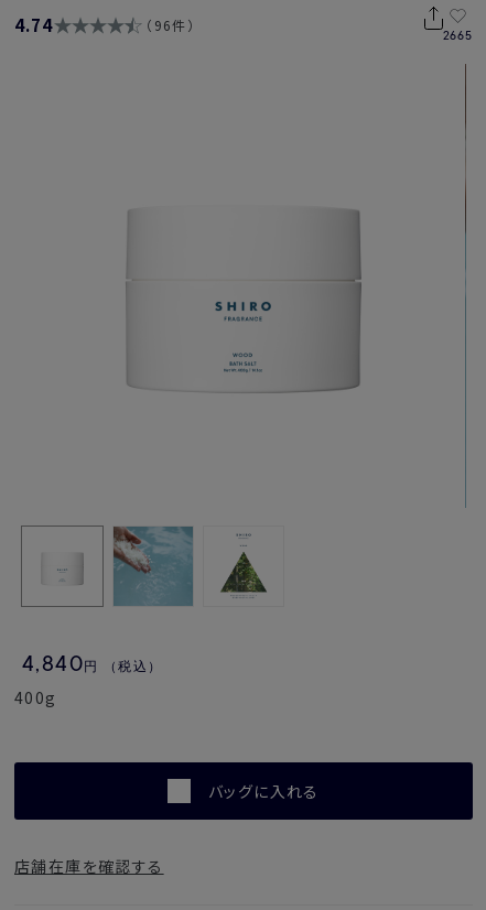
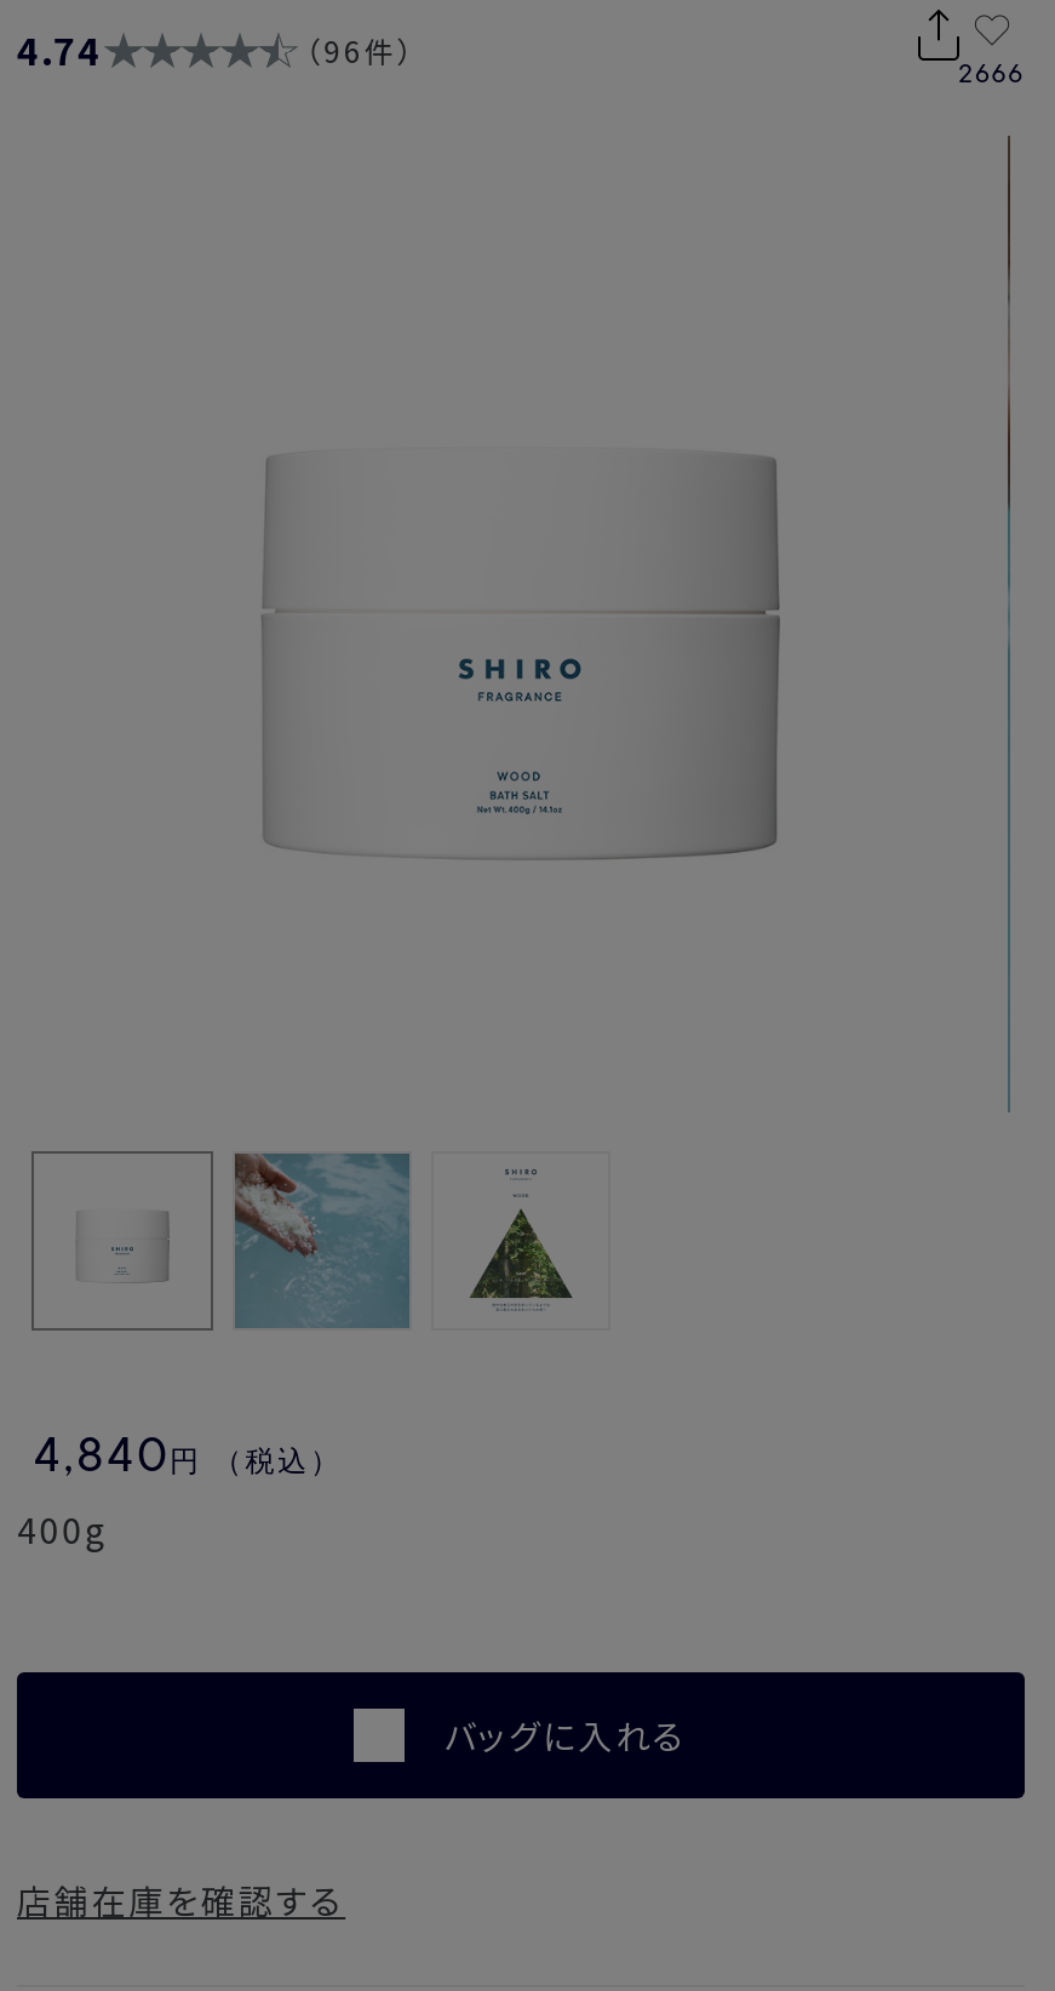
[443,31,473,44] 2665 -> [958,63,1025,93] 2666

